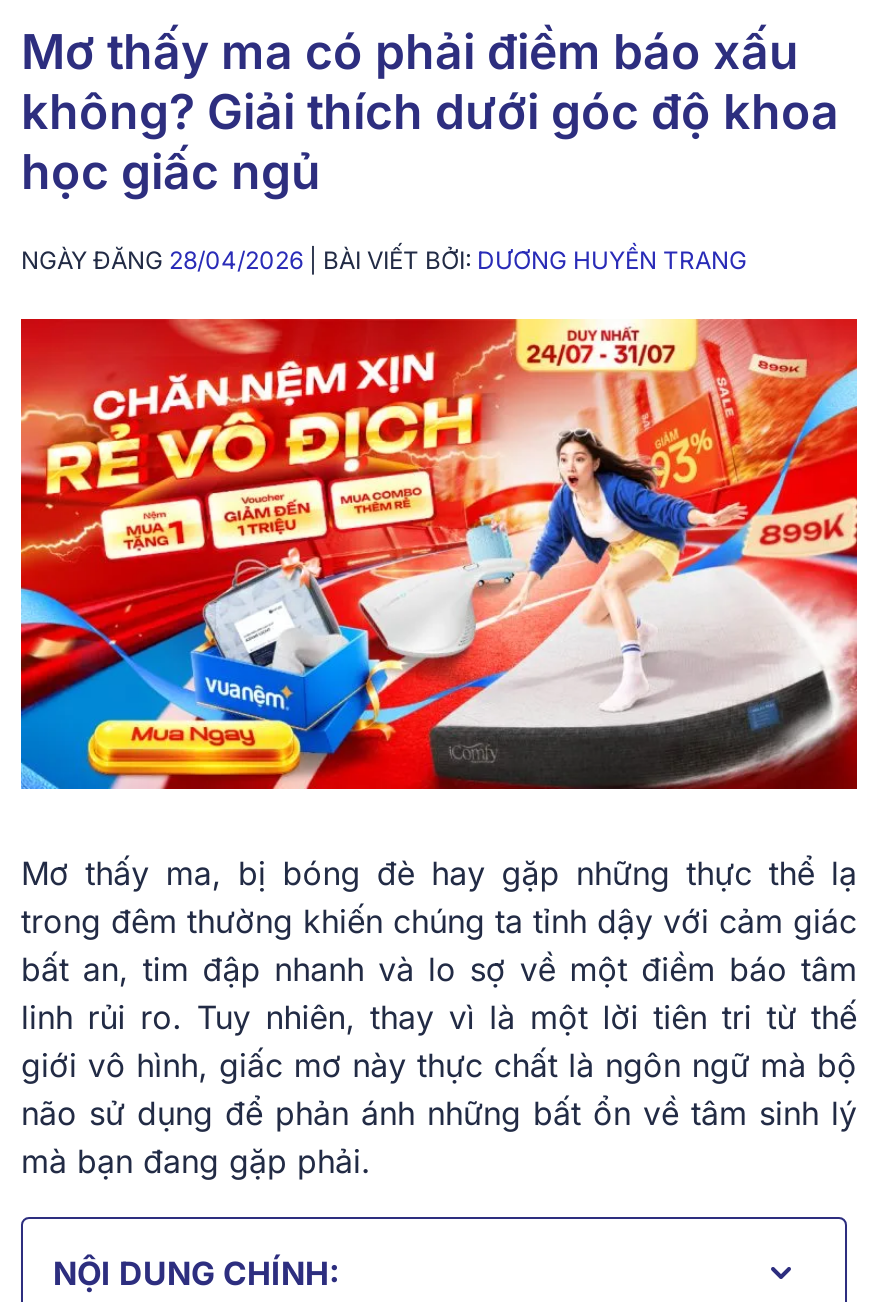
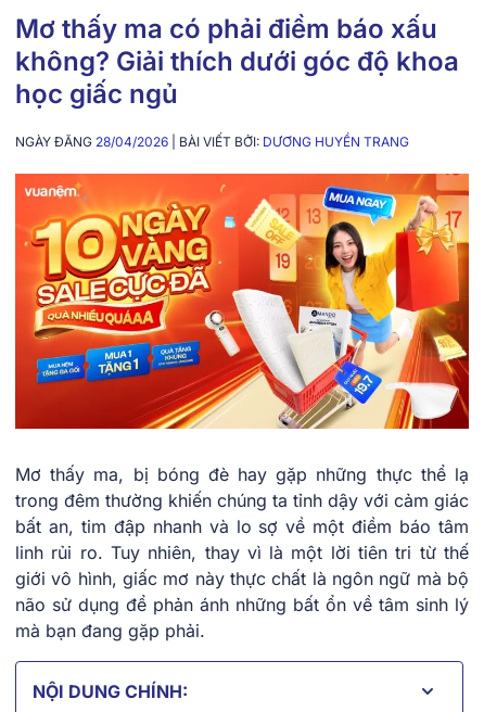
[19,317,859,791] [image] -> [14,173,470,430] [image]

